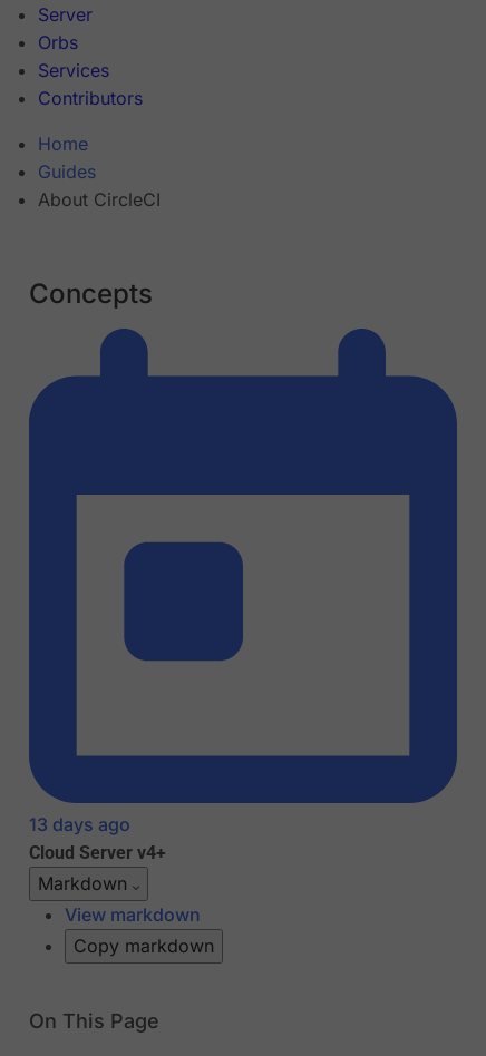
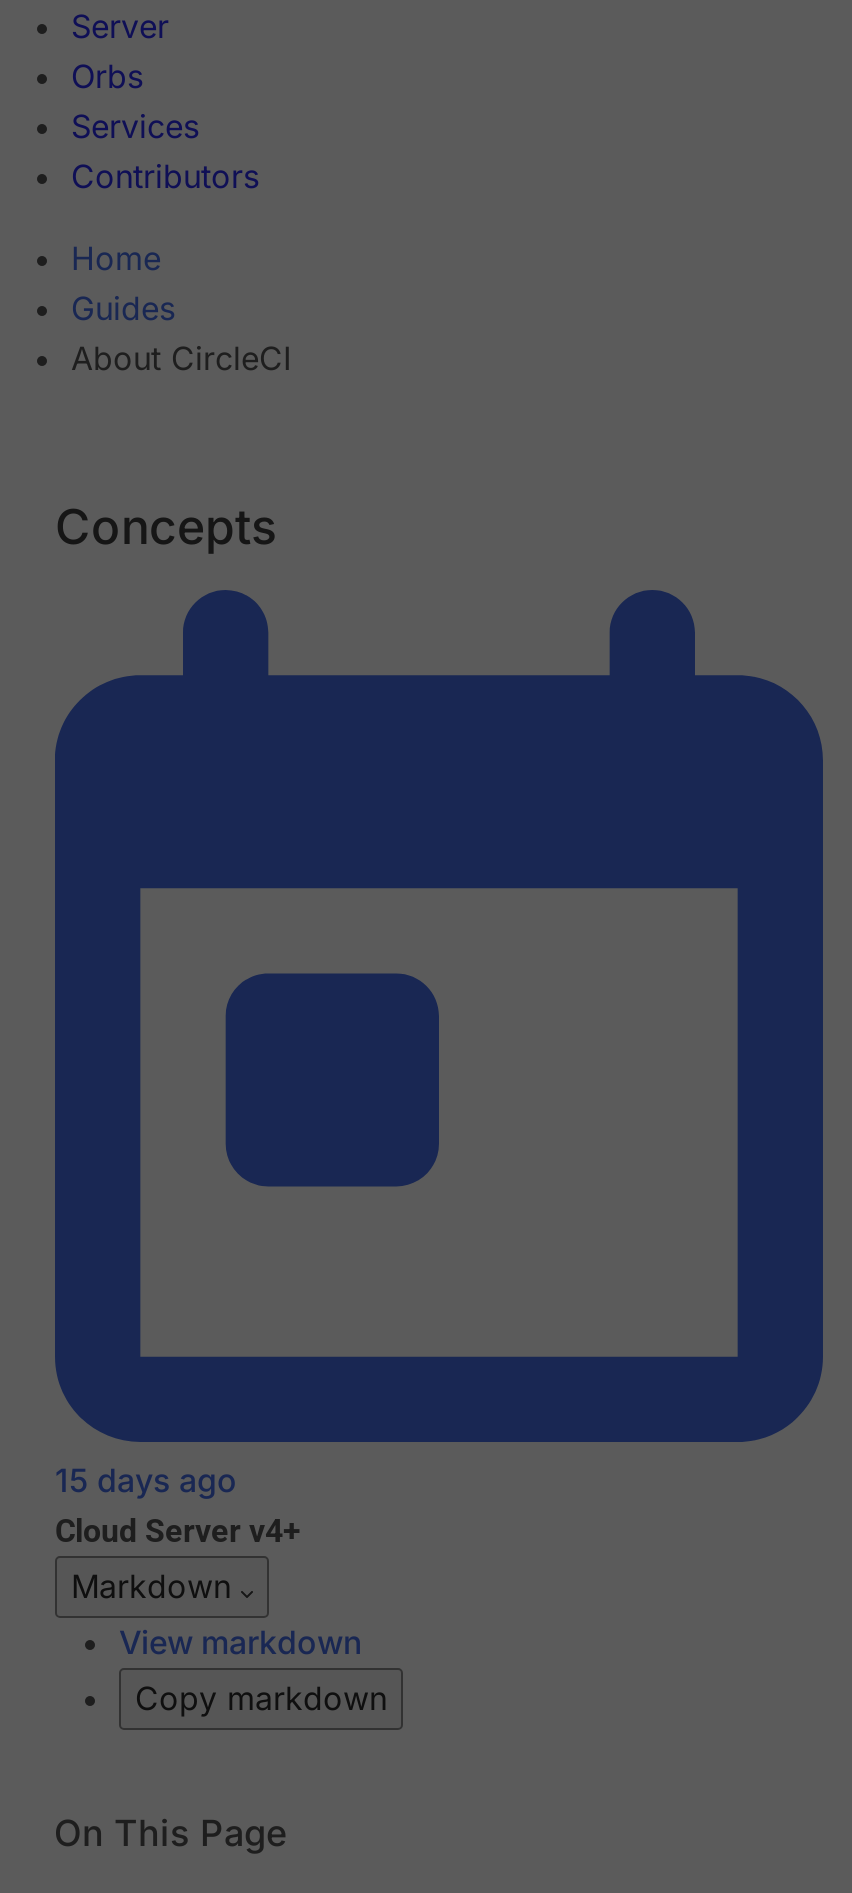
[29,814,130,836] 13 days ago -> [55,1461,237,1501] 15 days ago

